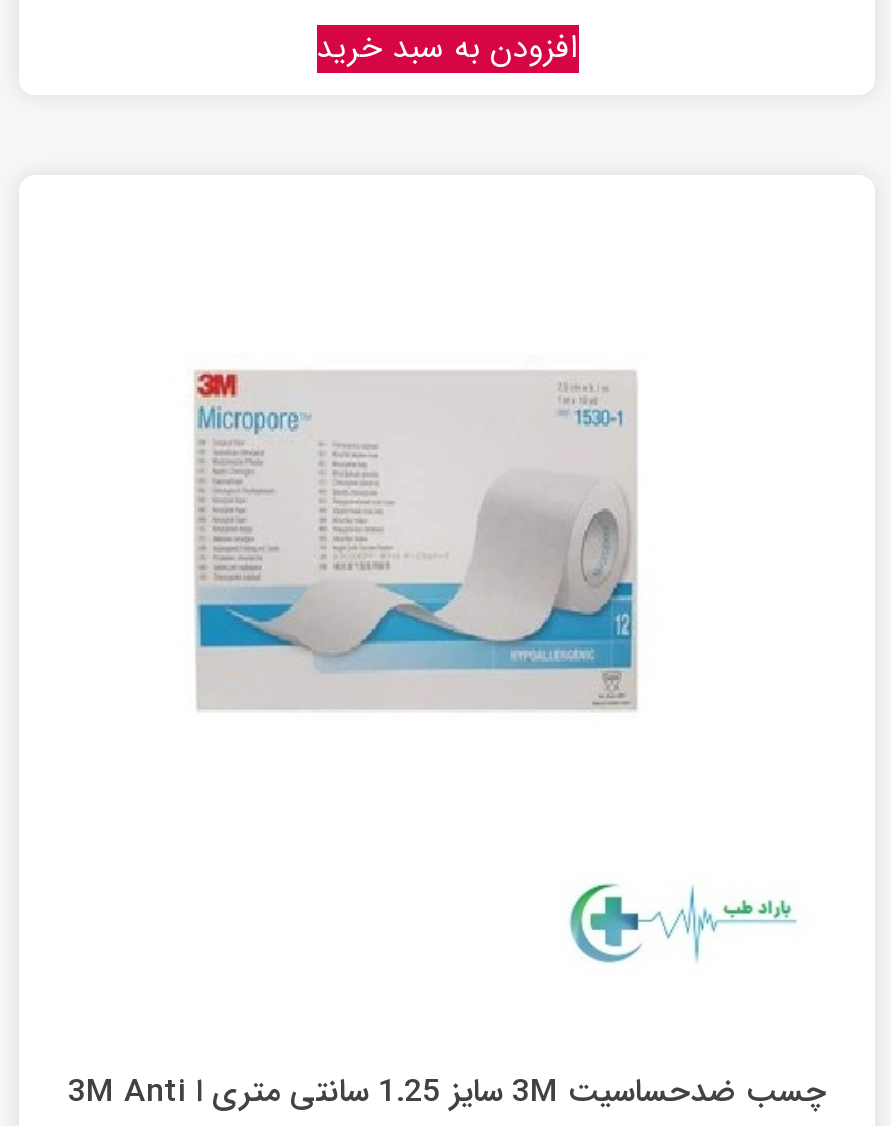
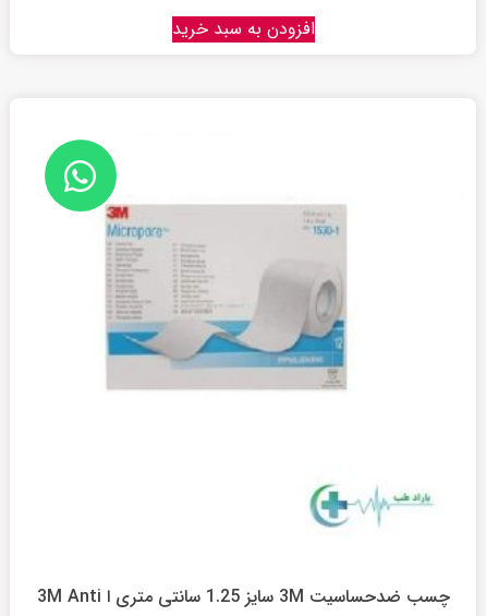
none -> [44,138,118,213] [image]

